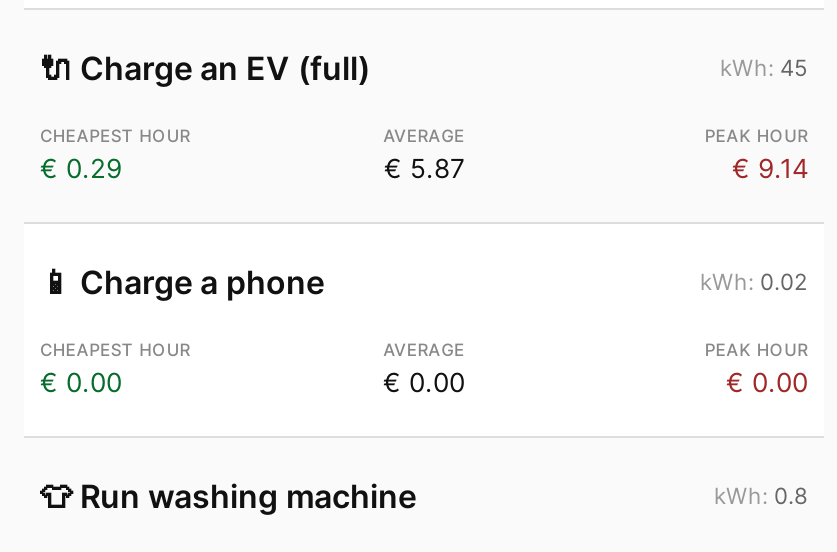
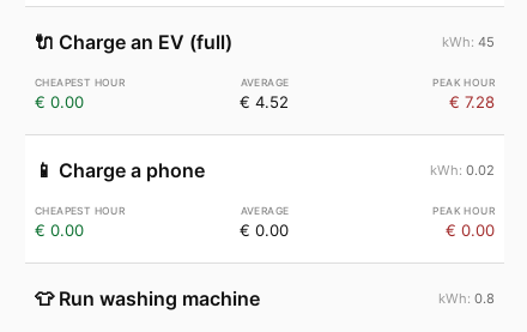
[40,152,122,184] € 0.29 -> [35,92,84,111] € 0.00
[384,152,464,184] € 5.87 -> [240,92,289,111] € 4.52
[732,152,808,184] € 9.14 -> [449,92,495,111] € 7.28

